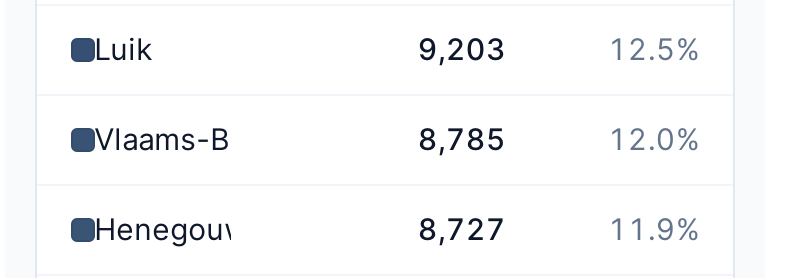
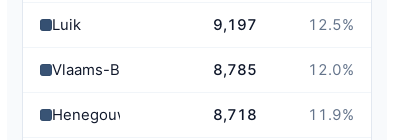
[418,31,506,67] 9,203 -> [213,16,257,34] 9,197
[418,212,506,248] 8,727 -> [213,106,257,124] 8,718

